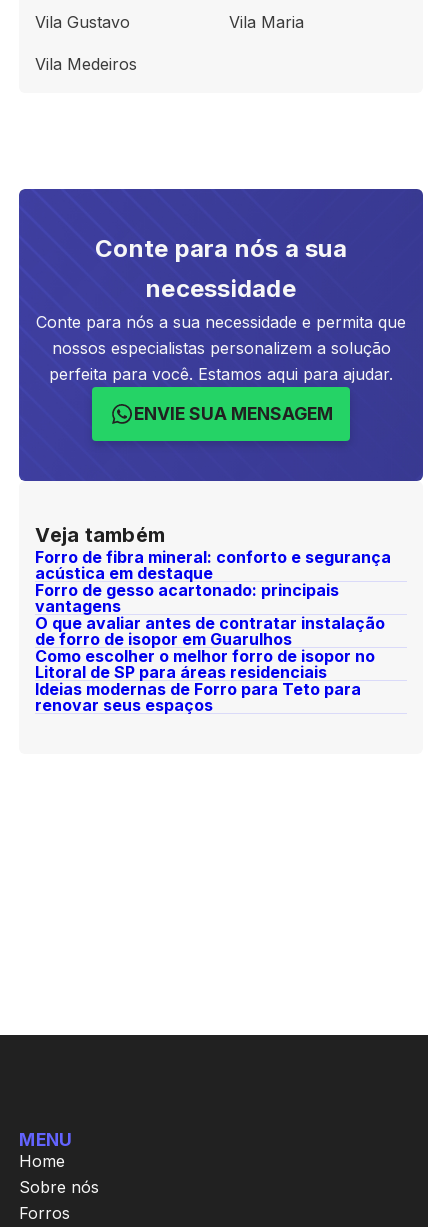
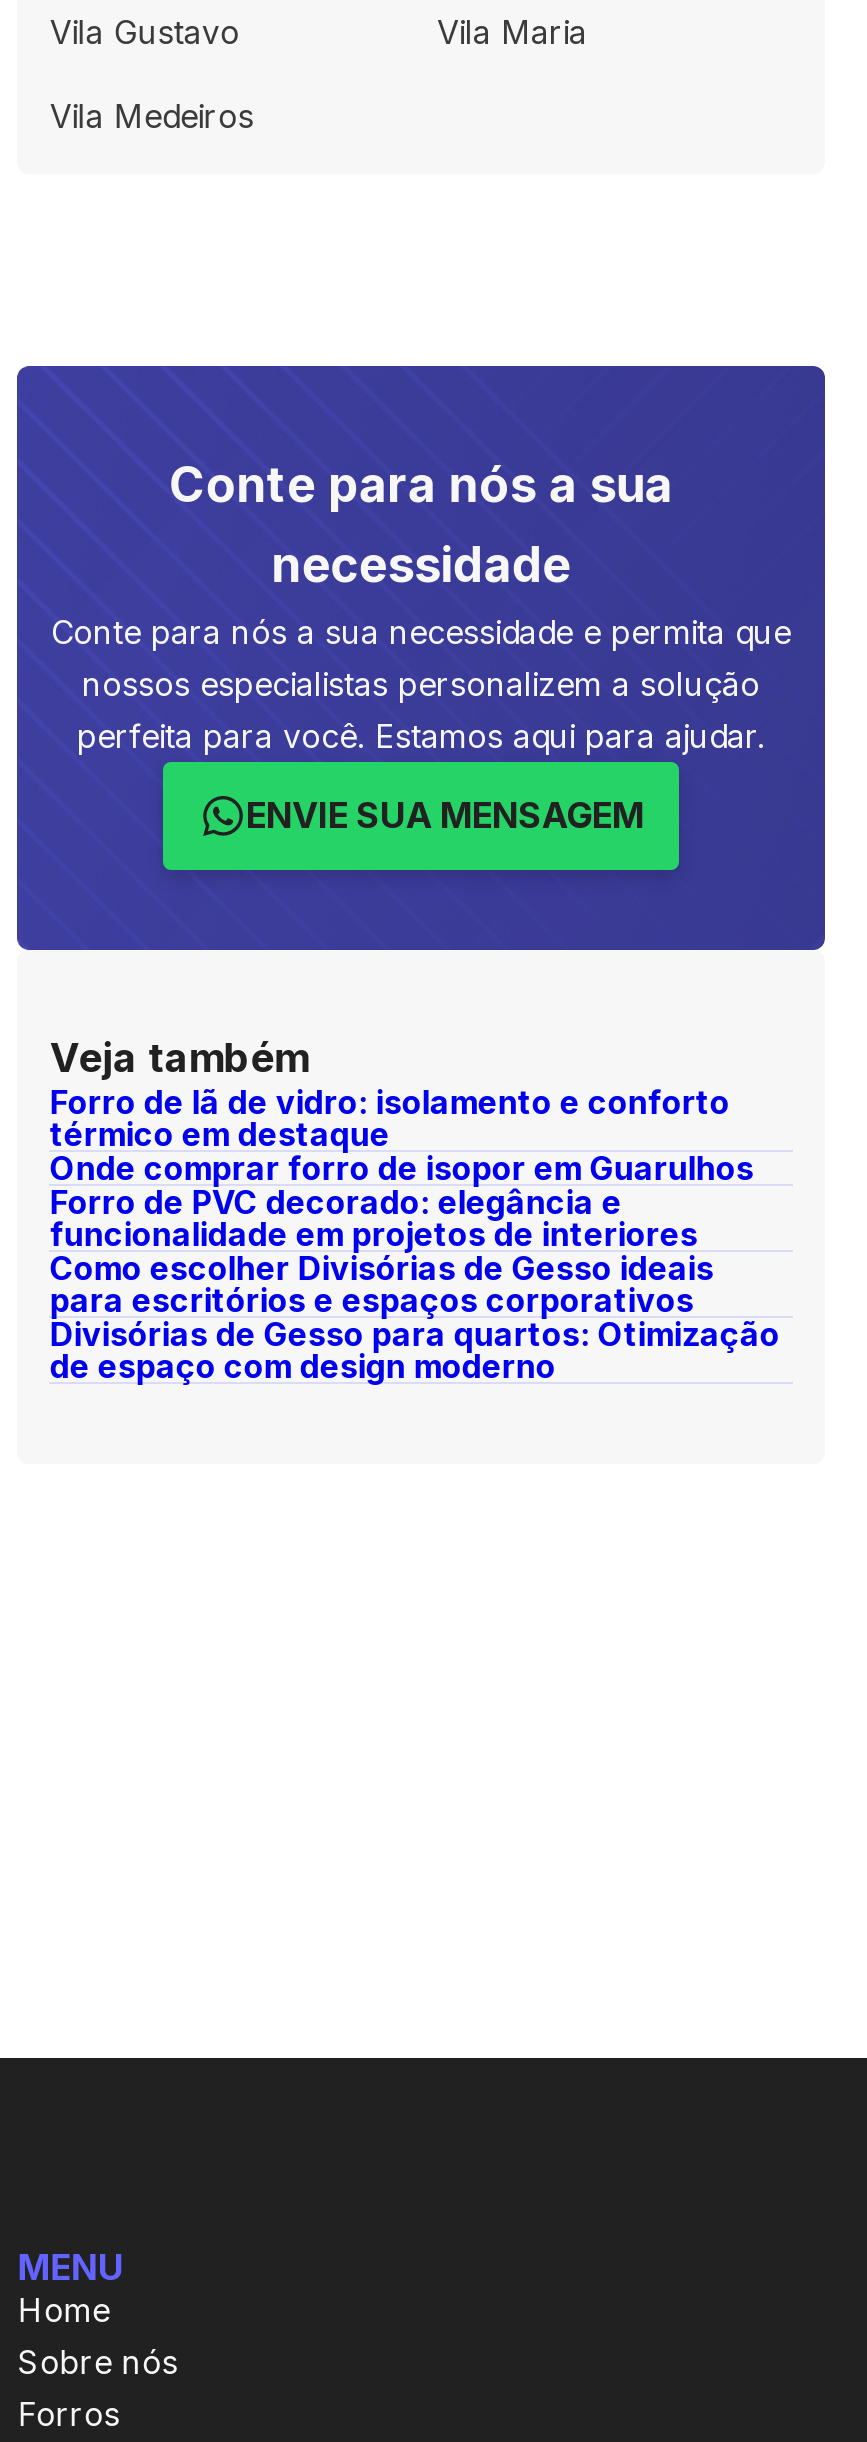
[35,547,391,715] Forro de fibra mineral: conforto e segurança | acústica em destaque | Forro de gesso acartonado: principais | vantagens | O que avaliar antes de contratar instalação | de forro de isopor em Guarulhos | Como escolher o melhor forro de isopor no | Litoral de SP para áreas residenciais | Ideias modernas de Forro para Teto para | renovar seus espaços -> [50,1081,780,1385] Forro de lã de vidro: isolamento e conforto | térmico em destaque | Onde comprar forro de isopor em Guarulhos | Forro de PVC decorado: elegância e | funcionalidade em projetos de interiores | Como escolher Divisórias de Gesso ideais | para escritórios e espaços corporativos | Divisórias de Gesso para quartos: Otimização | de espaço com design moderno

